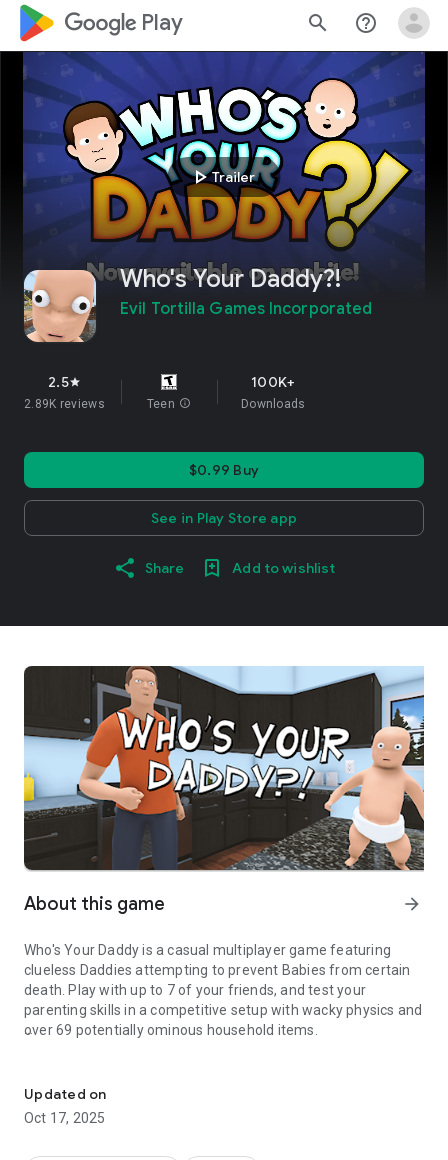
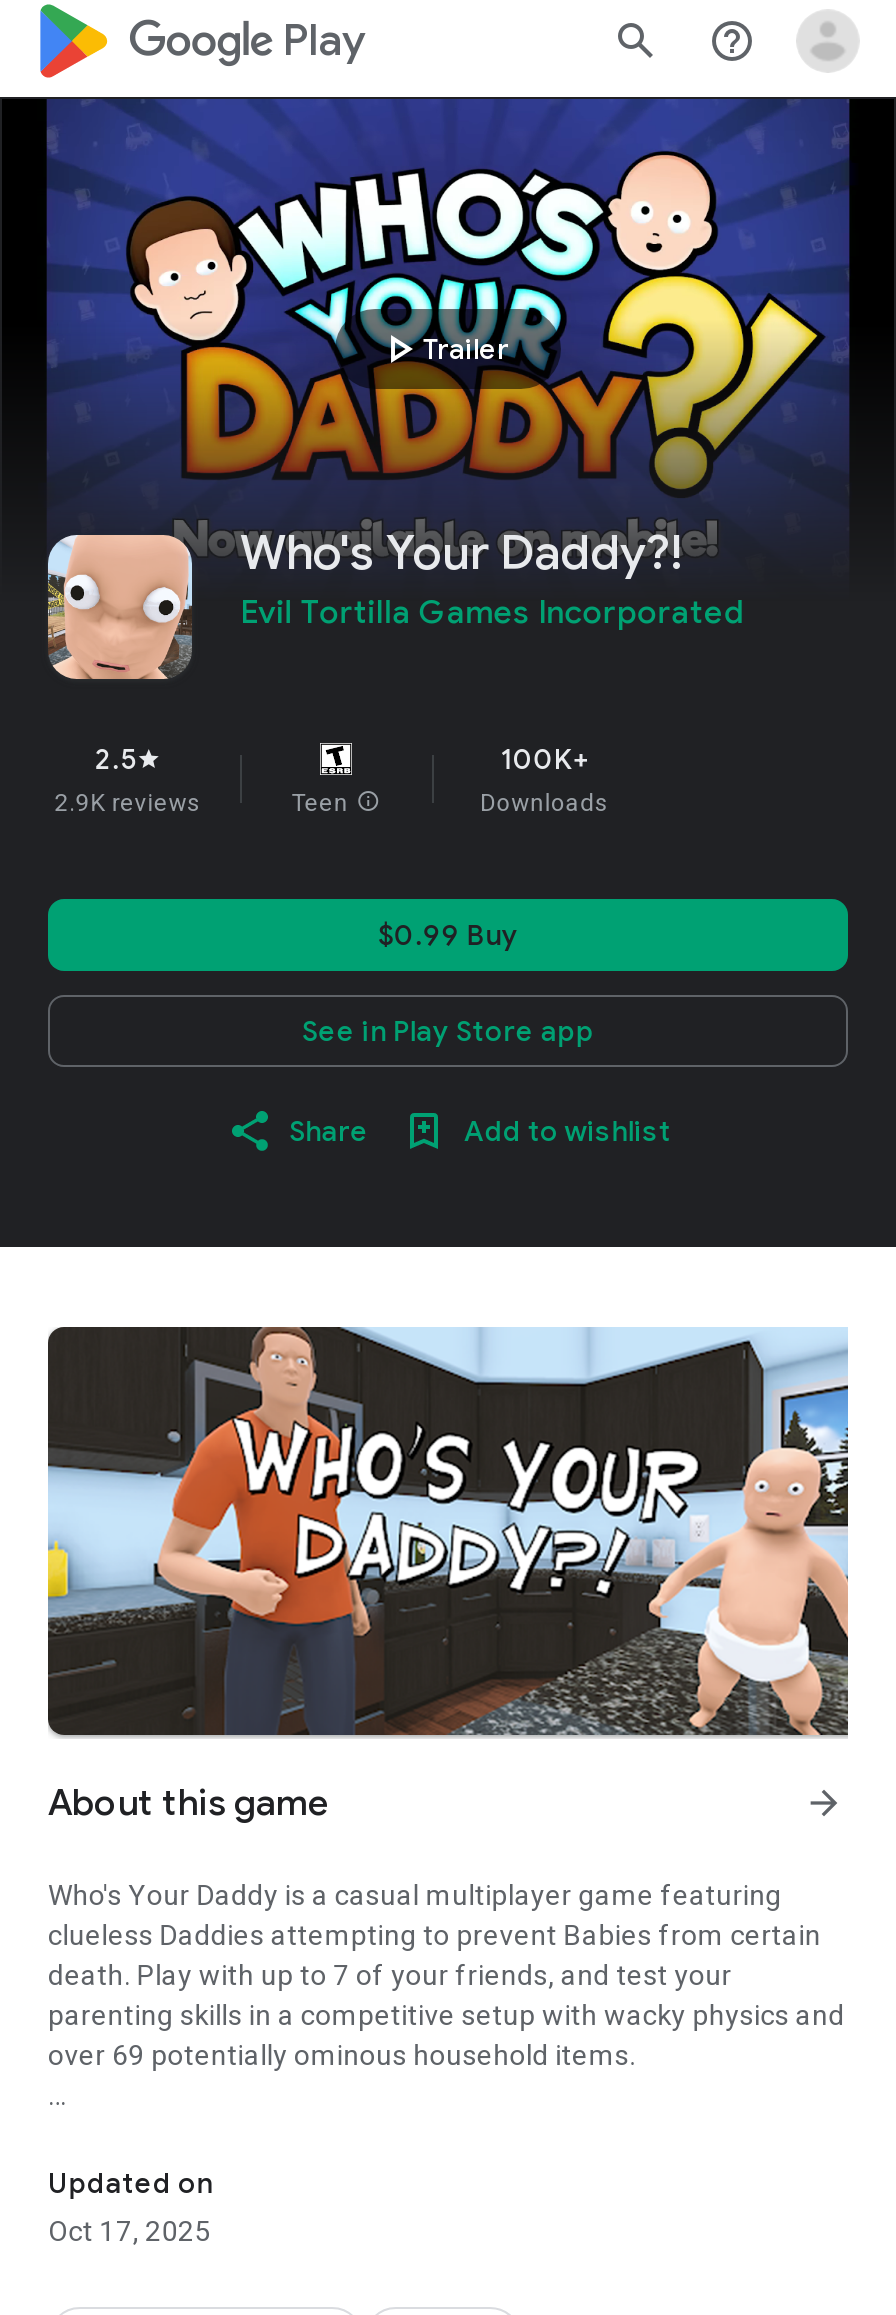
[24,397,105,411] 2.89K reviews -> [54,789,202,817] 2.9K reviews

